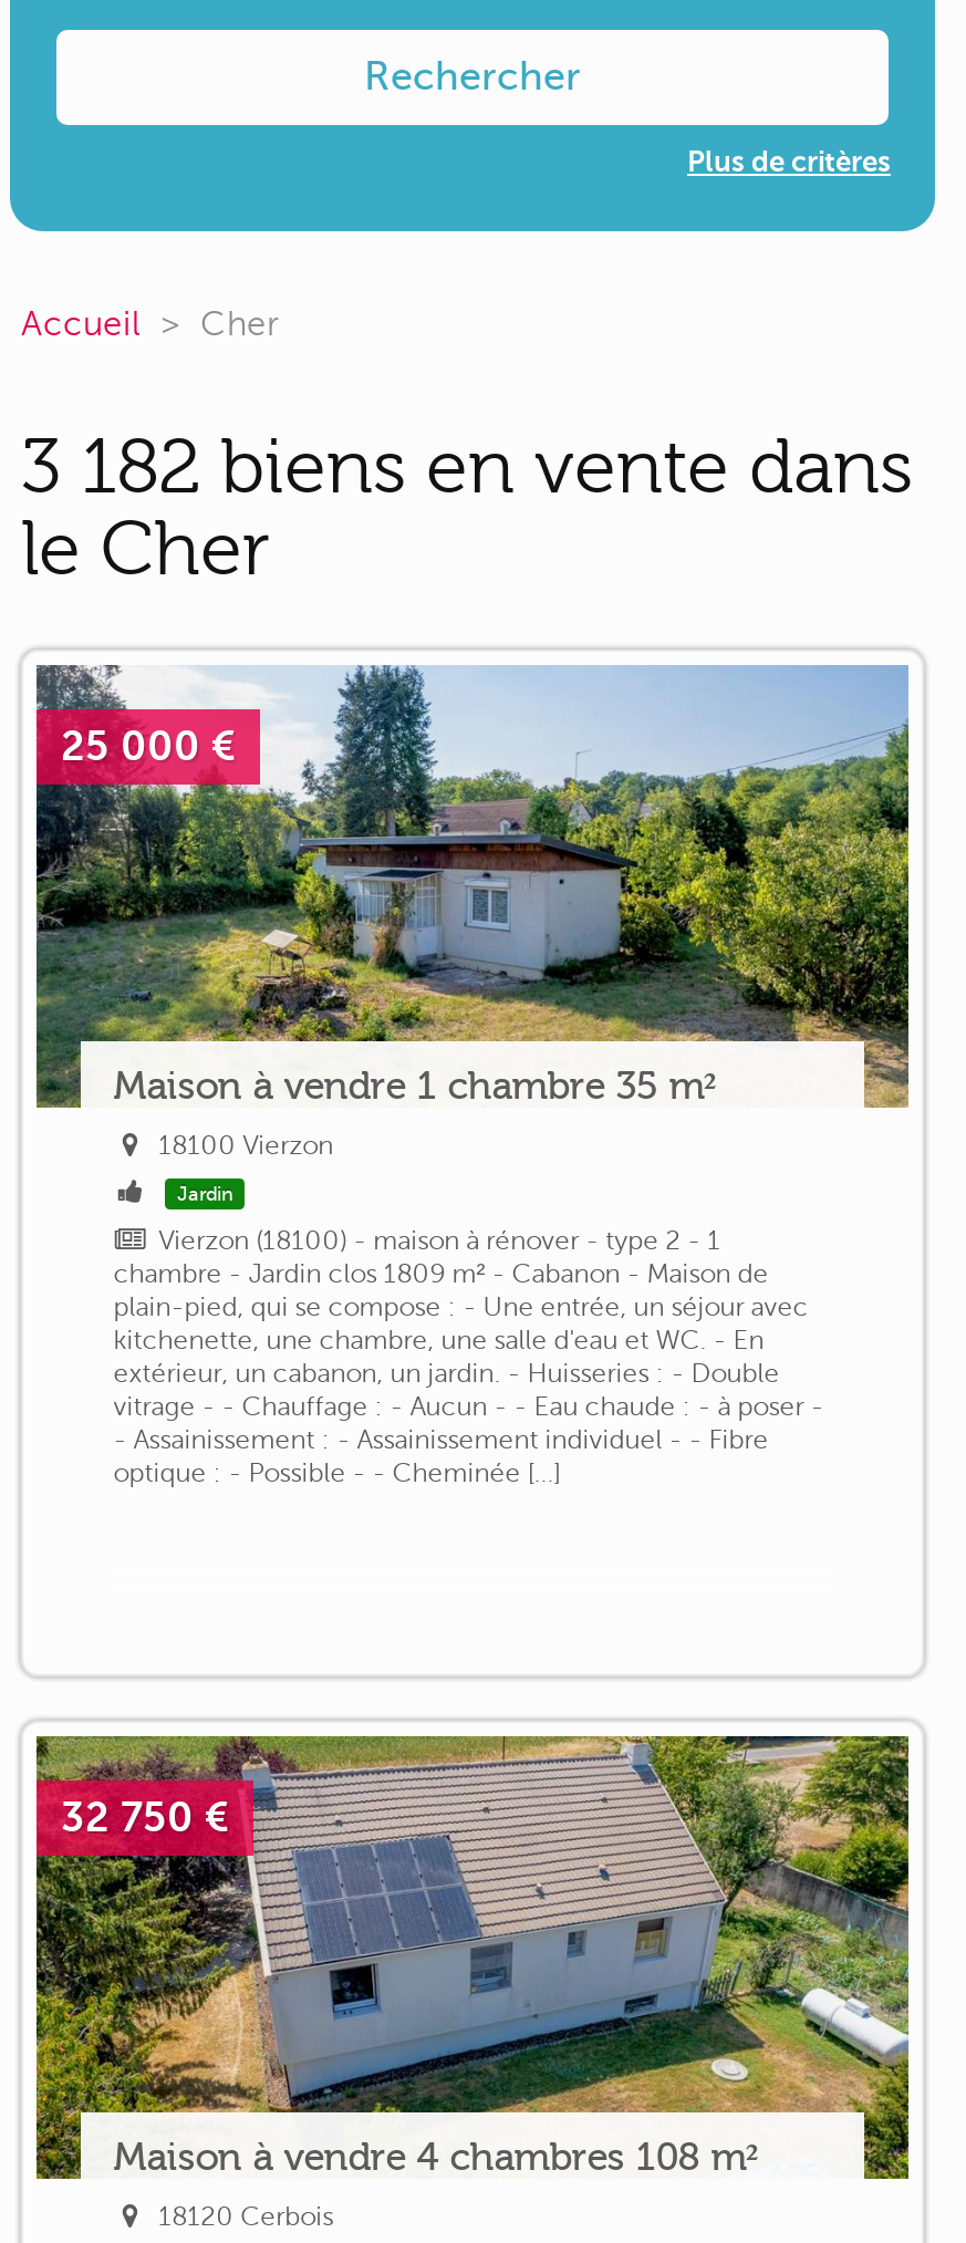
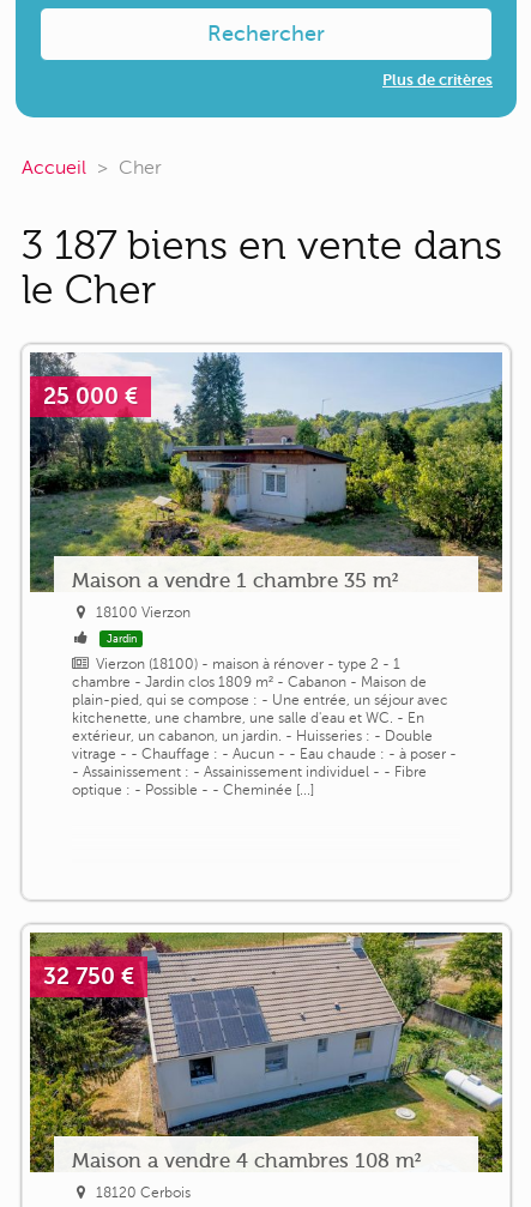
[21,426,913,510] 3 182 biens en vente dans -> [22,223,502,268] 3 187 biens en vente dans
[113,1063,715,1107] Maison à vendre 1 chambre 35 m² -> [72,568,398,592] Maison a vendre 1 chambre 35 m²
[113,2134,757,2178] Maison à vendre 4 chambres 108 m² -> [72,1148,420,1172] Maison a vendre 4 chambres 108 m²

